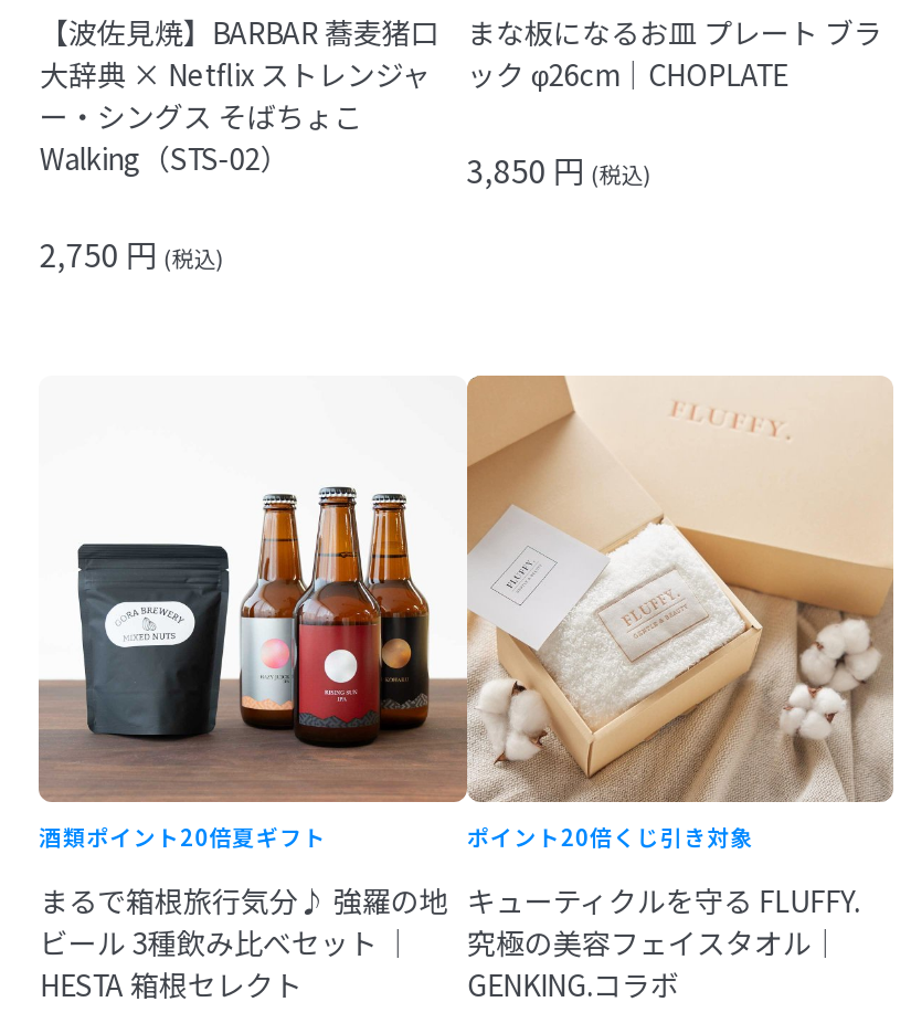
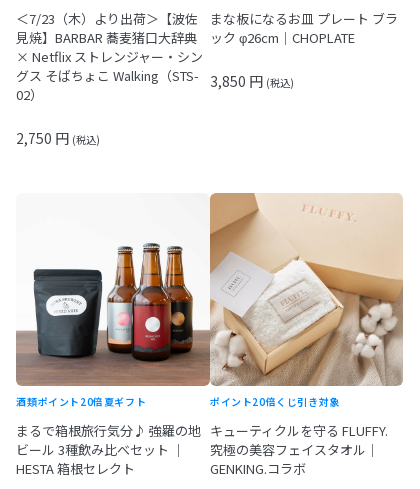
[40,11,439,179] 【波佐見焼】BARBAR 蕎麦猪口 | 大辞典 × Netflix ストレンジャ | ー・シングス そばちょこ | Walking（STS-02） -> [16,9,203,104] ＜7/23（木）より出荷＞【波佐 | 見焼】BARBAR 蕎麦猪口大辞典 | × Netflix ストレンジャー・シン | グス そばちょこ Walking（STS- | 02）

